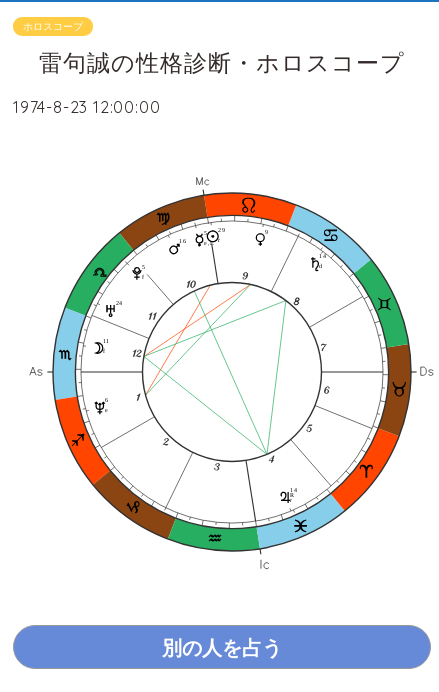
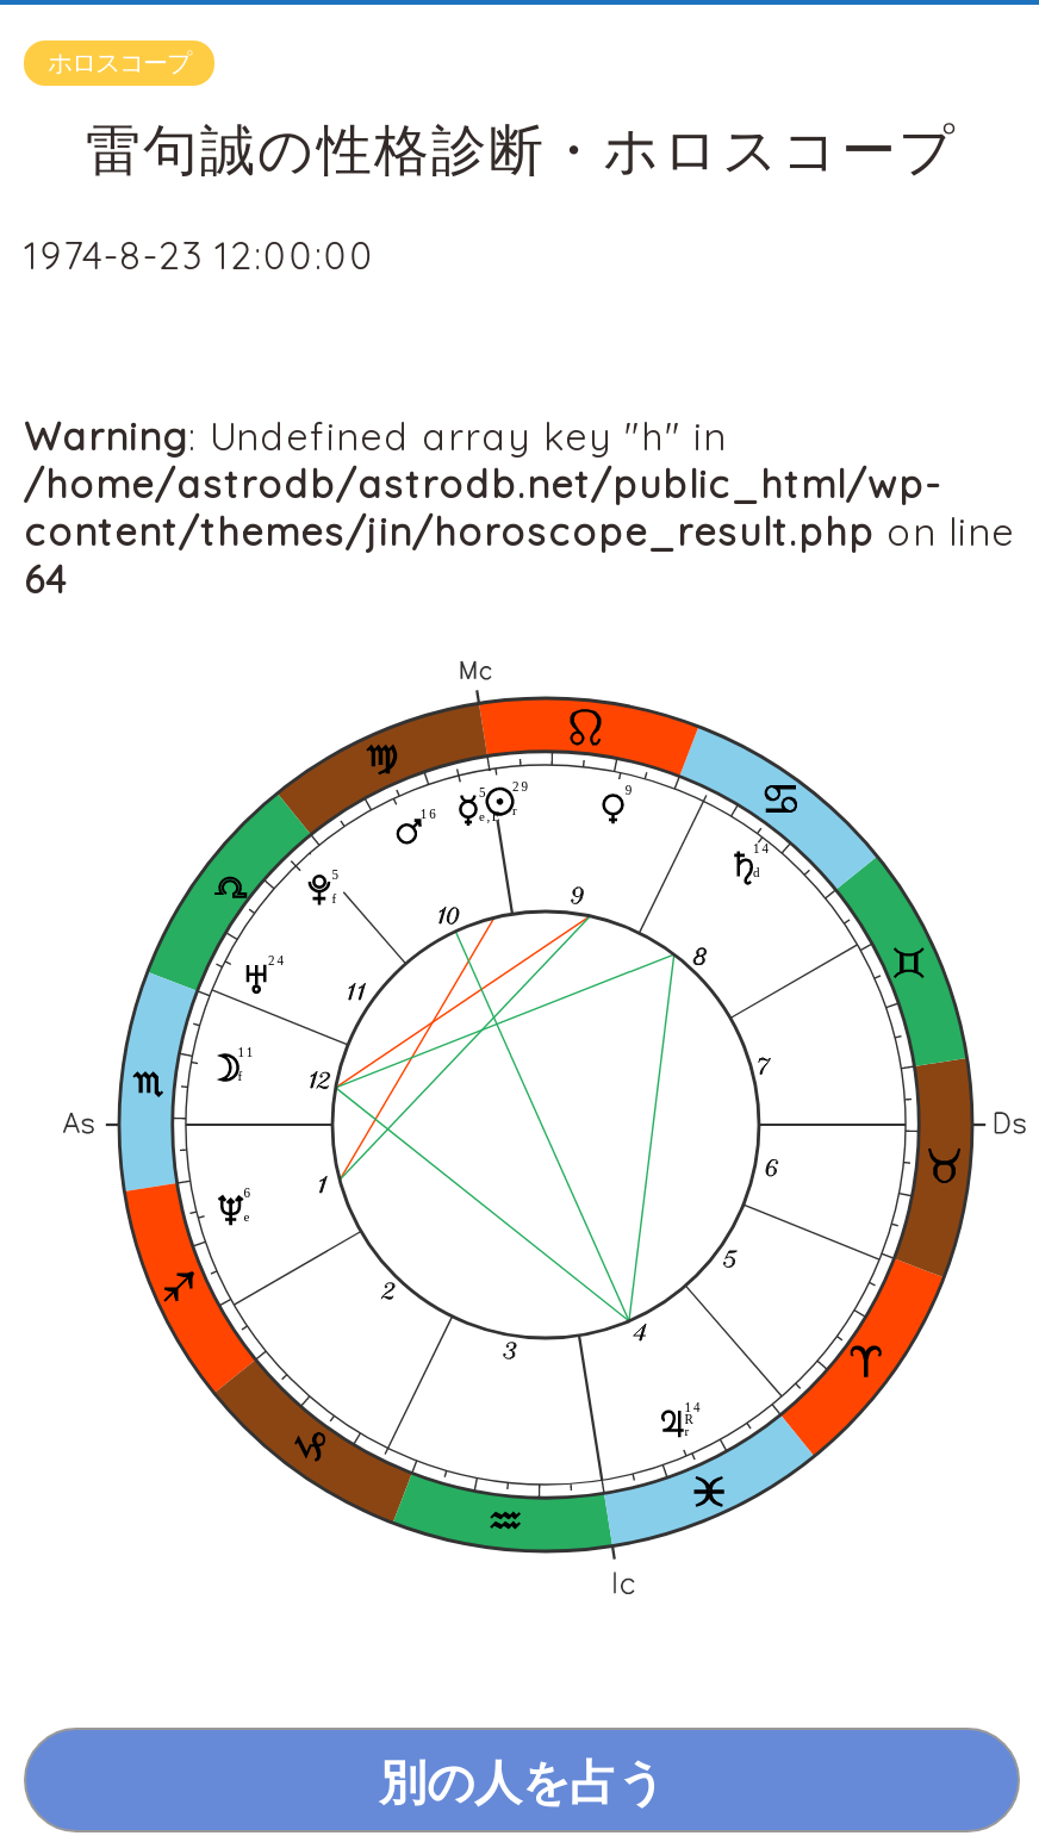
none -> [24,412,1015,603] Warning: Undefined array key "h" in | /home/astrodb/astrodb.net/public_html/wp- | content/themes/jin/horoscope_result.php on line | 64

